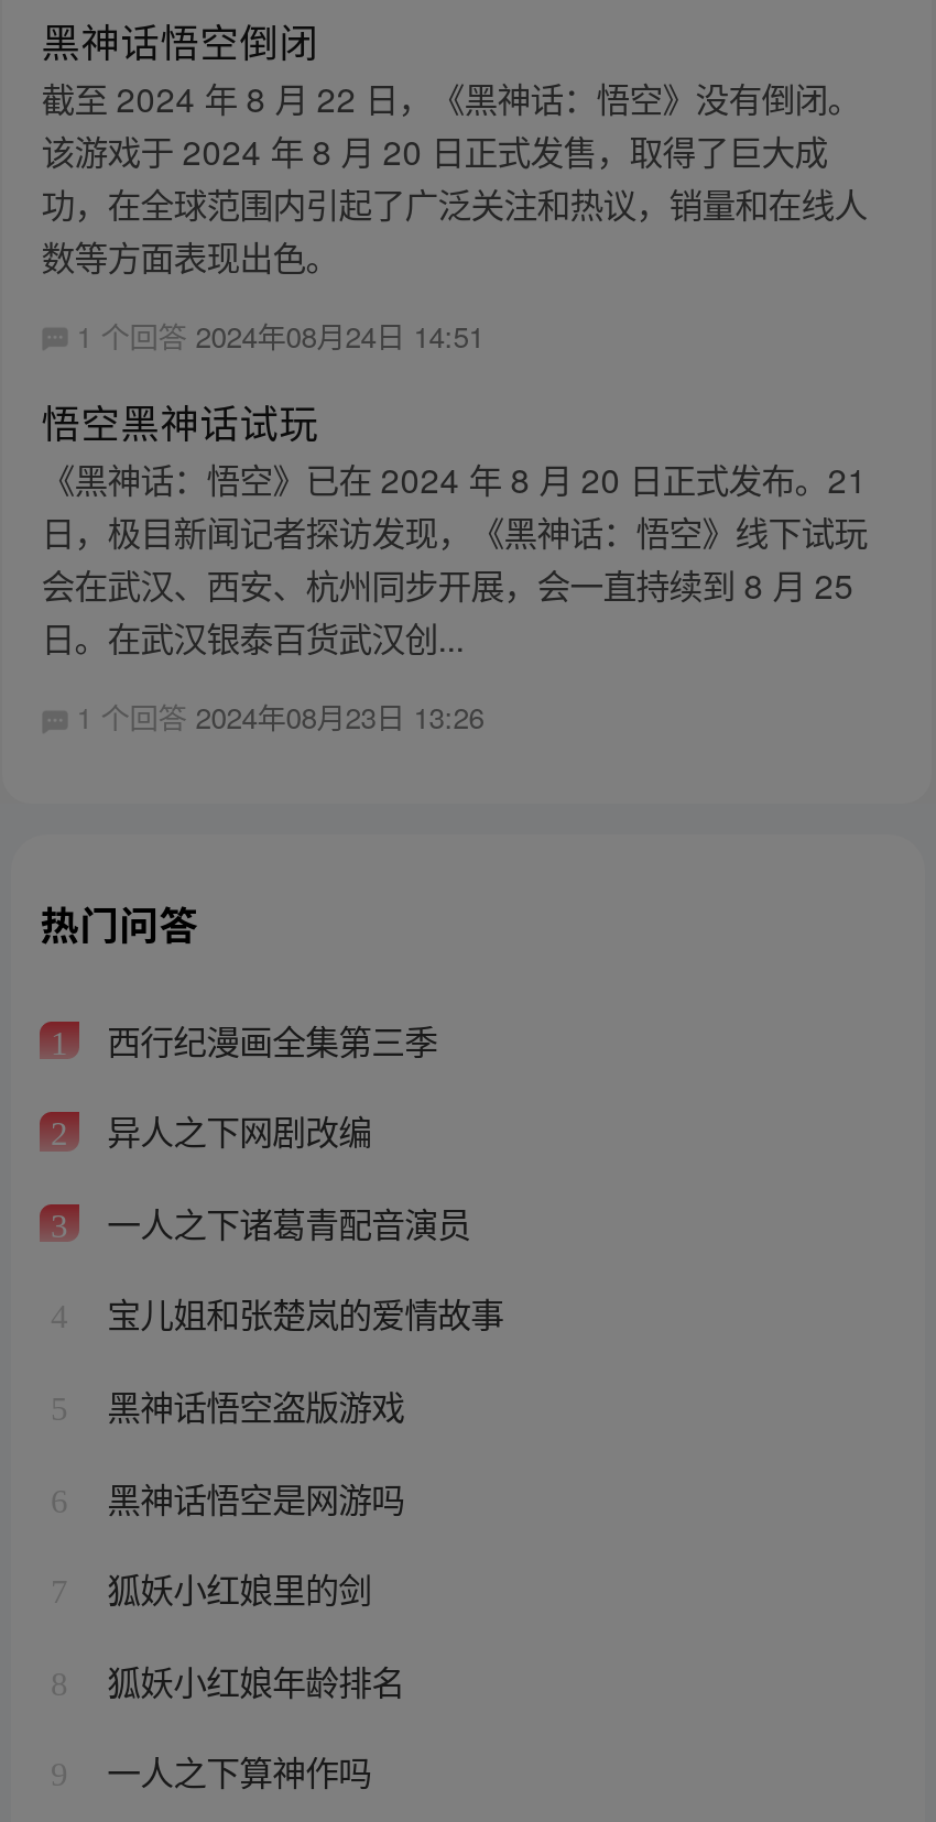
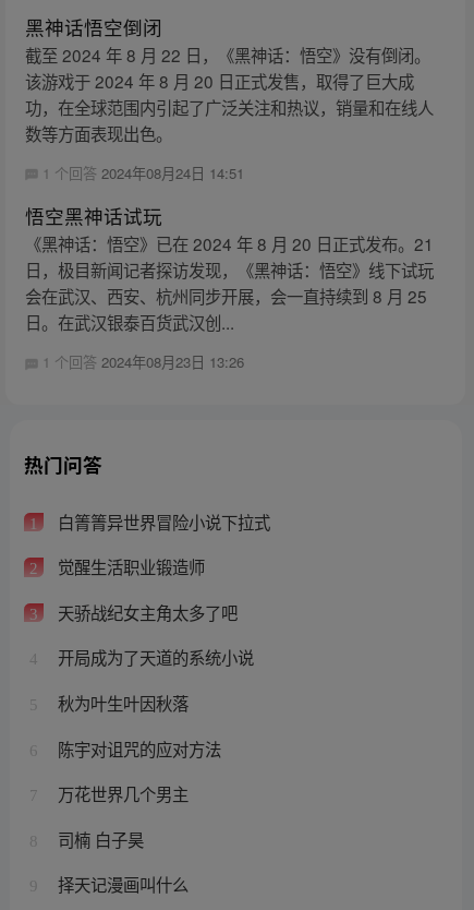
[98,1014,437,1063] 西行纪漫画全集第三季 -> [53,509,270,533] 白箐箐异世界冒险小说下拉式
[98,1106,371,1154] 异人之下网剧改编 -> [53,555,204,579] 觉醒生活职业锻造师
[98,1198,470,1246] 一人之下诸葛青配音演员 -> [53,600,237,624] 天骄战纪女主角太多了吧
[98,1289,503,1338] 宝儿姐和张楚岚的爱情故事 -> [53,645,253,669] 开局成为了天道的系统小说
[98,1381,404,1429] 黑神话悟空盗版游戏 -> [53,691,188,715] 秋为叶生叶因秋落
[98,1472,404,1521] 黑神话悟空是网游吗 -> [53,736,221,760] 陈宇对诅咒的应对方法
[98,1564,371,1612] 狐妖小红娘里的剑 -> [53,781,188,805] 万花世界几个男主
[98,1655,404,1704] 狐妖小红娘年龄排名 -> [53,827,143,851] 司楠 白子昊
[98,1747,371,1795] 一人之下算神作吗 -> [53,872,188,896] 择天记漫画叫什么

